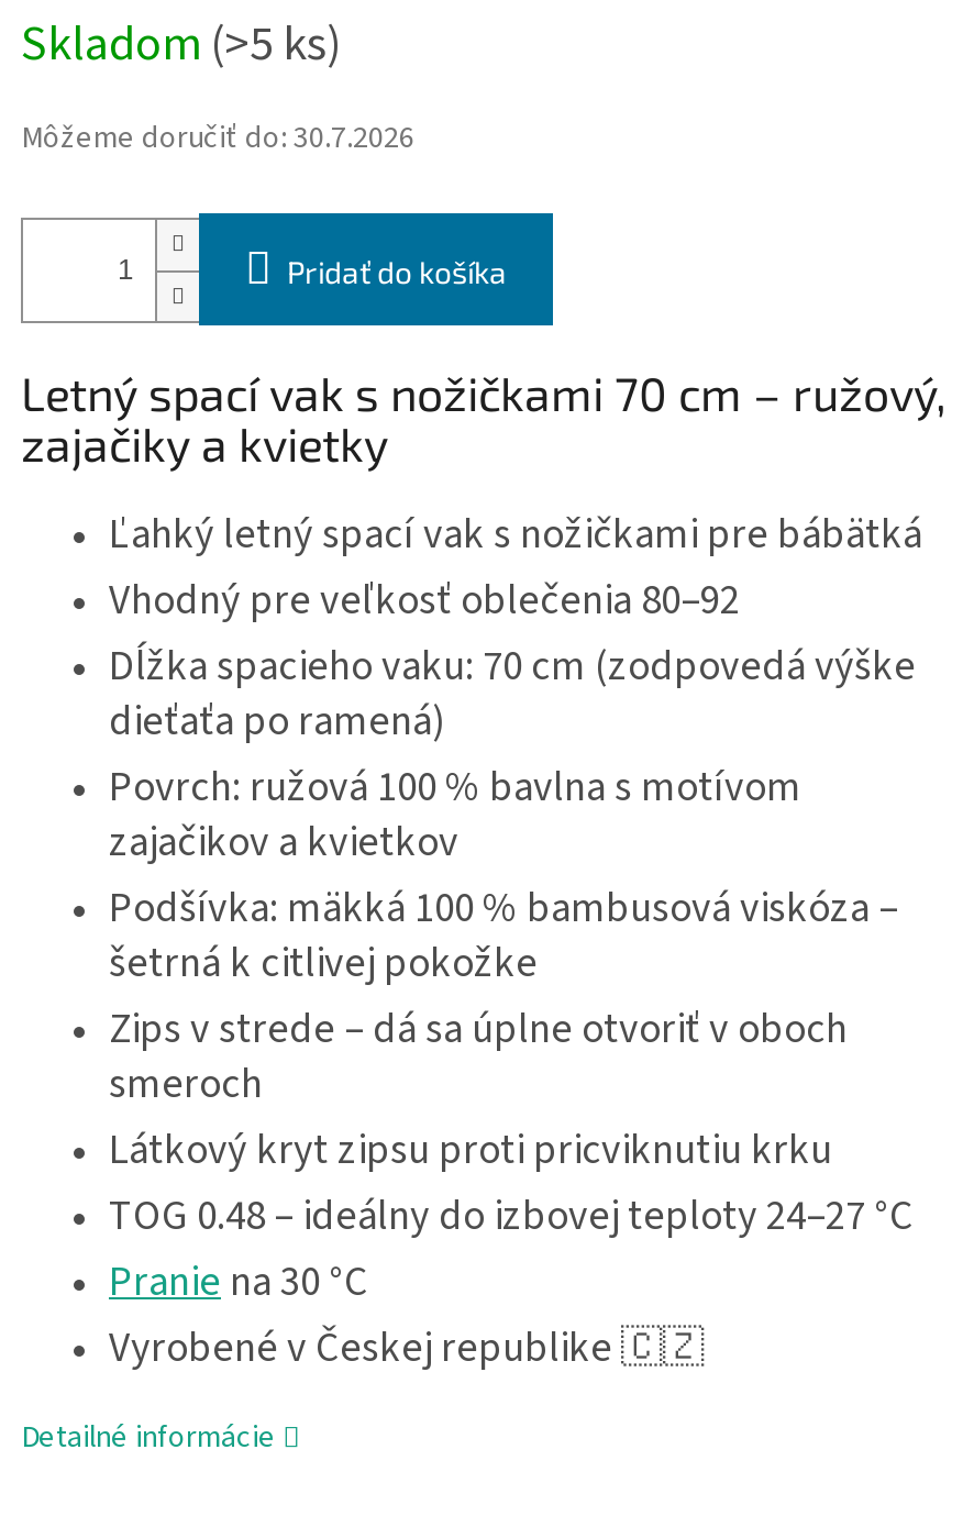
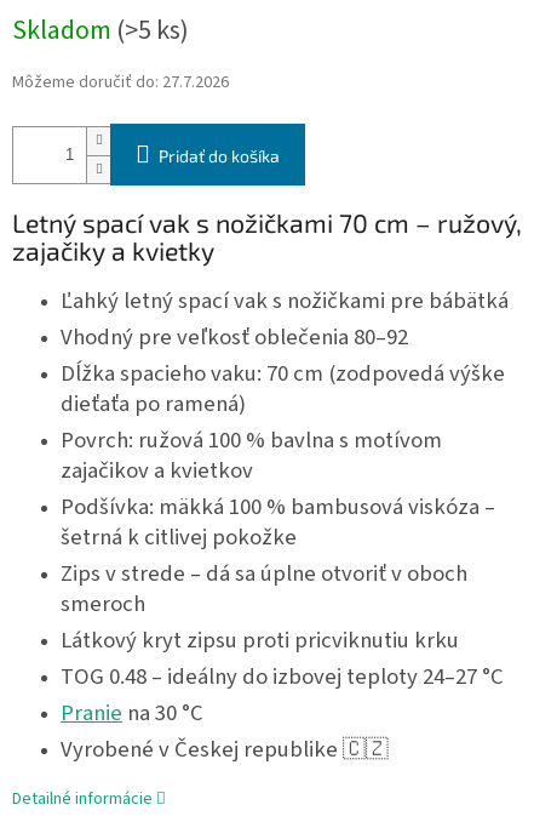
[21,117,414,161] Môžeme doručiť do: 30.7.2026 -> [12,71,229,95] Môžeme doručiť do: 27.7.2026

